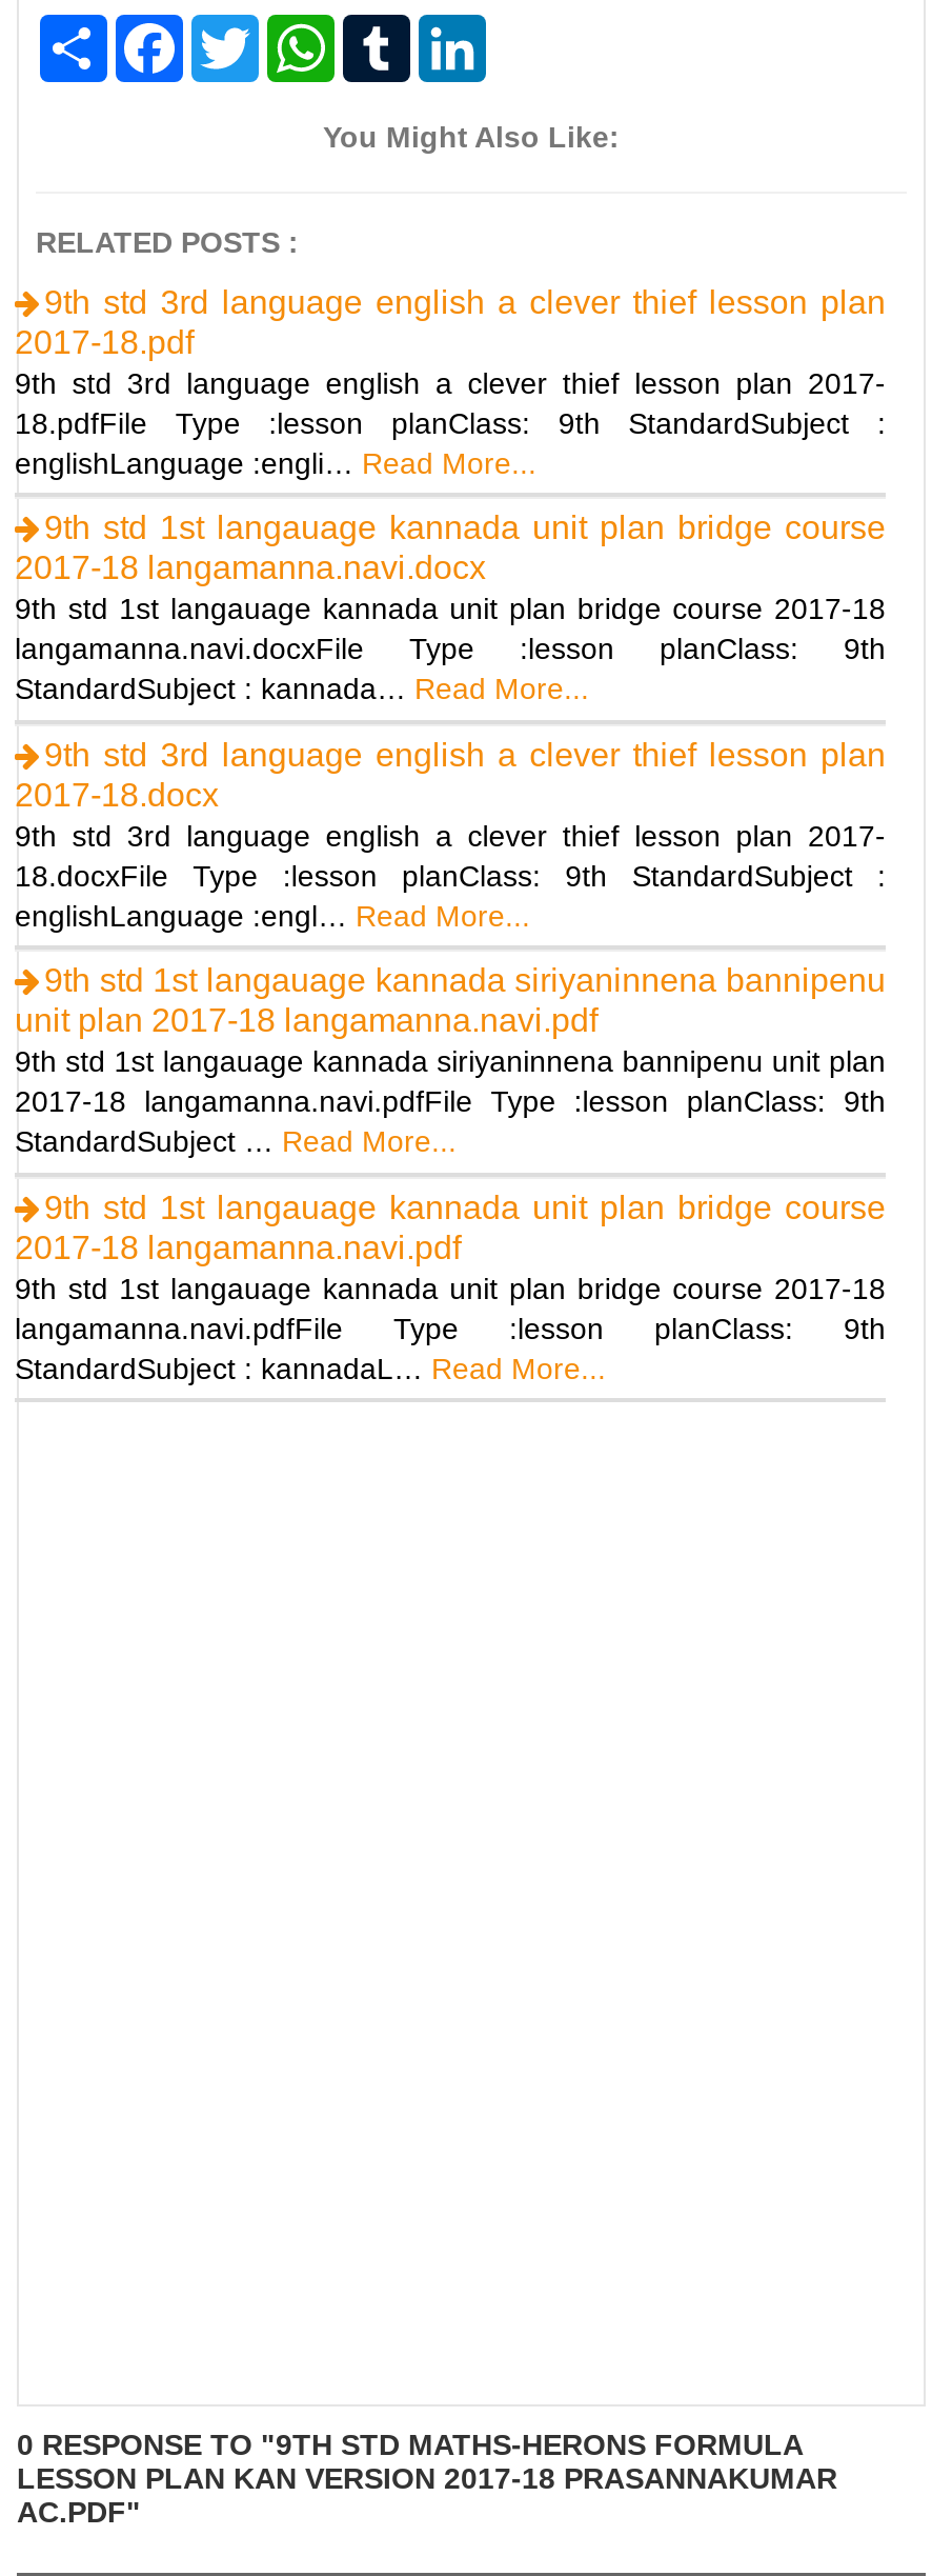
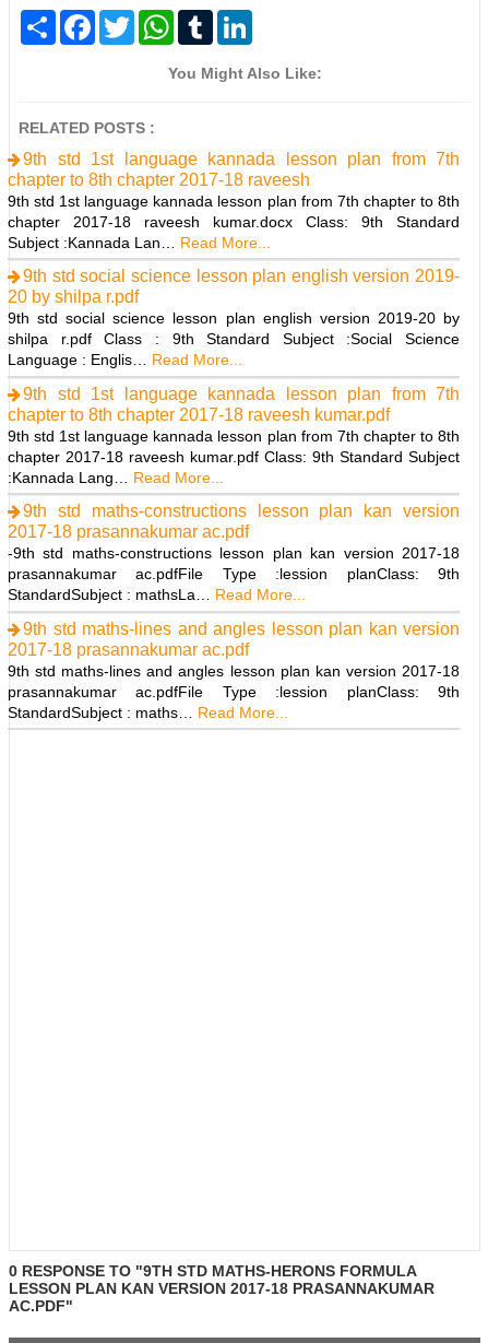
[15,283,886,479] 9th std 3rd language english a clever thief lesson plan | 2017-18.pdf | 9th std 3rd language english a clever thief lesson plan 2017- | 18.pdfFile Type :lesson planClass: 9th StandardSubject : | englishLanguage :engli… Read More... -> [8,149,460,251] 9th std 1st language kannada lesson plan from 7th | chapter to 8th chapter 2017-18 raveesh | 9th std 1st language kannada lesson plan from 7th chapter to 8th | chapter 2017-18 raveesh kumar.docx Class: 9th Standard | Subject :Kannada Lan… Read More...
[15,510,886,706] 9th std 1st langauage kannada unit plan bridge course | 2017-18 langamanna.navi.docx | 9th std 1st langauage kannada unit plan bridge course 2017-18 | langamanna.navi.docxFile Type :lesson planClass: 9th | StandardSubject : kannada… Read More... -> [8,267,460,368] 9th std social science lesson plan english version 2019- | 20 by shilpa r.pdf | 9th std social science lesson plan english version 2019-20 by | shilpa r.pdf Class : 9th Standard Subject :Social Science | Language : Englis… Read More...
[15,736,886,932] 9th std 3rd language english a clever thief lesson plan | 2017-18.docx | 9th std 3rd language english a clever thief lesson plan 2017- | 18.docxFile Type :lesson planClass: 9th StandardSubject : | englishLanguage :engl… Read More... -> [8,384,460,486] 9th std 1st language kannada lesson plan from 7th | chapter to 8th chapter 2017-18 raveesh kumar.pdf | 9th std 1st language kannada lesson plan from 7th chapter to 8th | chapter 2017-18 raveesh kumar.pdf Class: 9th Standard Subject | :Kannada Lang… Read More...
[15,962,886,1158] 9th std 1st langauage kannada siriyaninnena bannipenu | unit plan 2017-18 langamanna.navi.pdf | 9th std 1st langauage kannada siriyaninnena bannipenu unit plan | 2017-18 langamanna.navi.pdfFile Type :lesson planClass: 9th | StandardSubject … Read More... -> [8,502,460,603] 9th std maths-constructions lesson plan kan version | 2017-18 prasannakumar ac.pdf | -9th std maths-constructions lesson plan kan version 2017-18 | prasannakumar ac.pdfFile Type :lession planClass: 9th | StandardSubject : mathsLa… Read More...
[15,1189,886,1385] 9th std 1st langauage kannada unit plan bridge course | 2017-18 langamanna.navi.pdf | 9th std 1st langauage kannada unit plan bridge course 2017-18 | langamanna.navi.pdfFile Type :lesson planClass: 9th | StandardSubject : kannadaL… Read More... -> [8,619,460,721] 9th std maths-lines and angles lesson plan kan version | 2017-18 prasannakumar ac.pdf | 9th std maths-lines and angles lesson plan kan version 2017-18 | prasannakumar ac.pdfFile Type :lession planClass: 9th | StandardSubject : maths… Read More...

